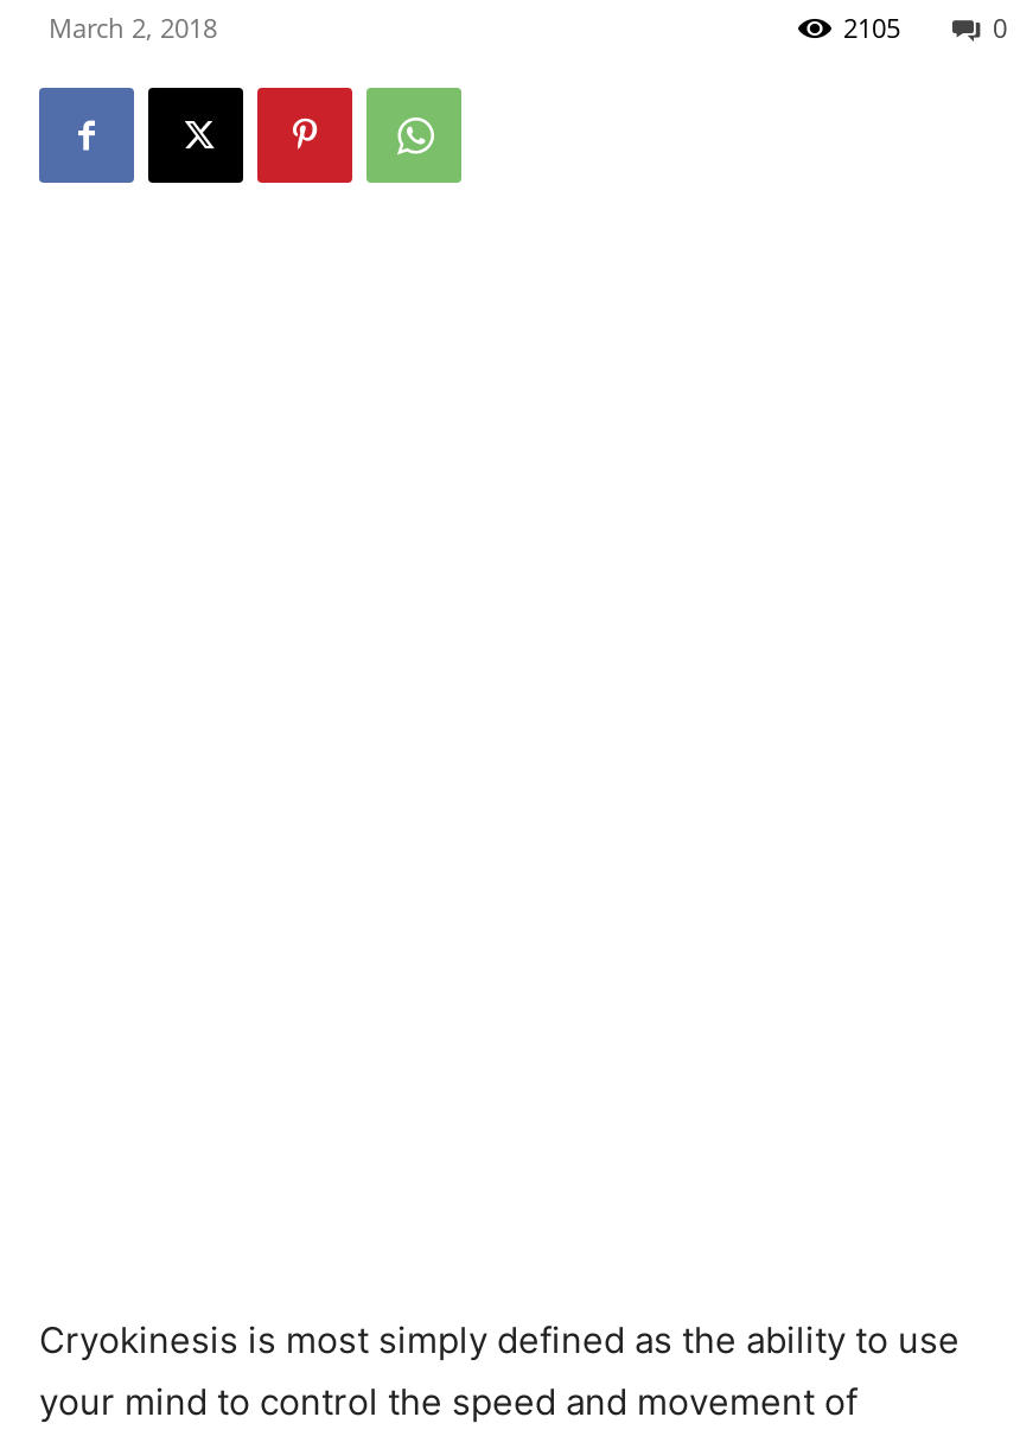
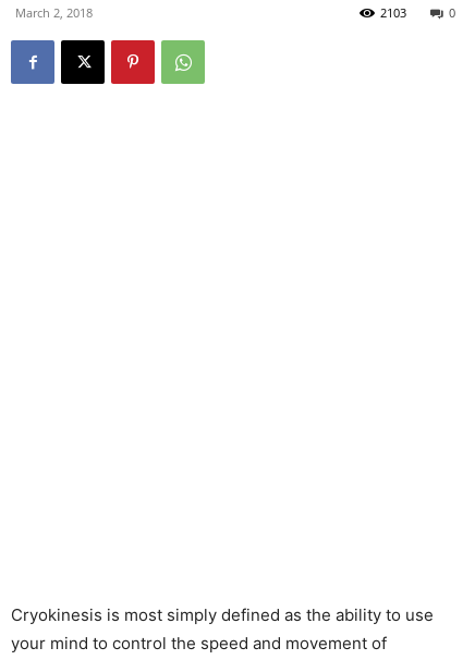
[843,9,900,45] 2105 -> [380,4,406,21] 2103

